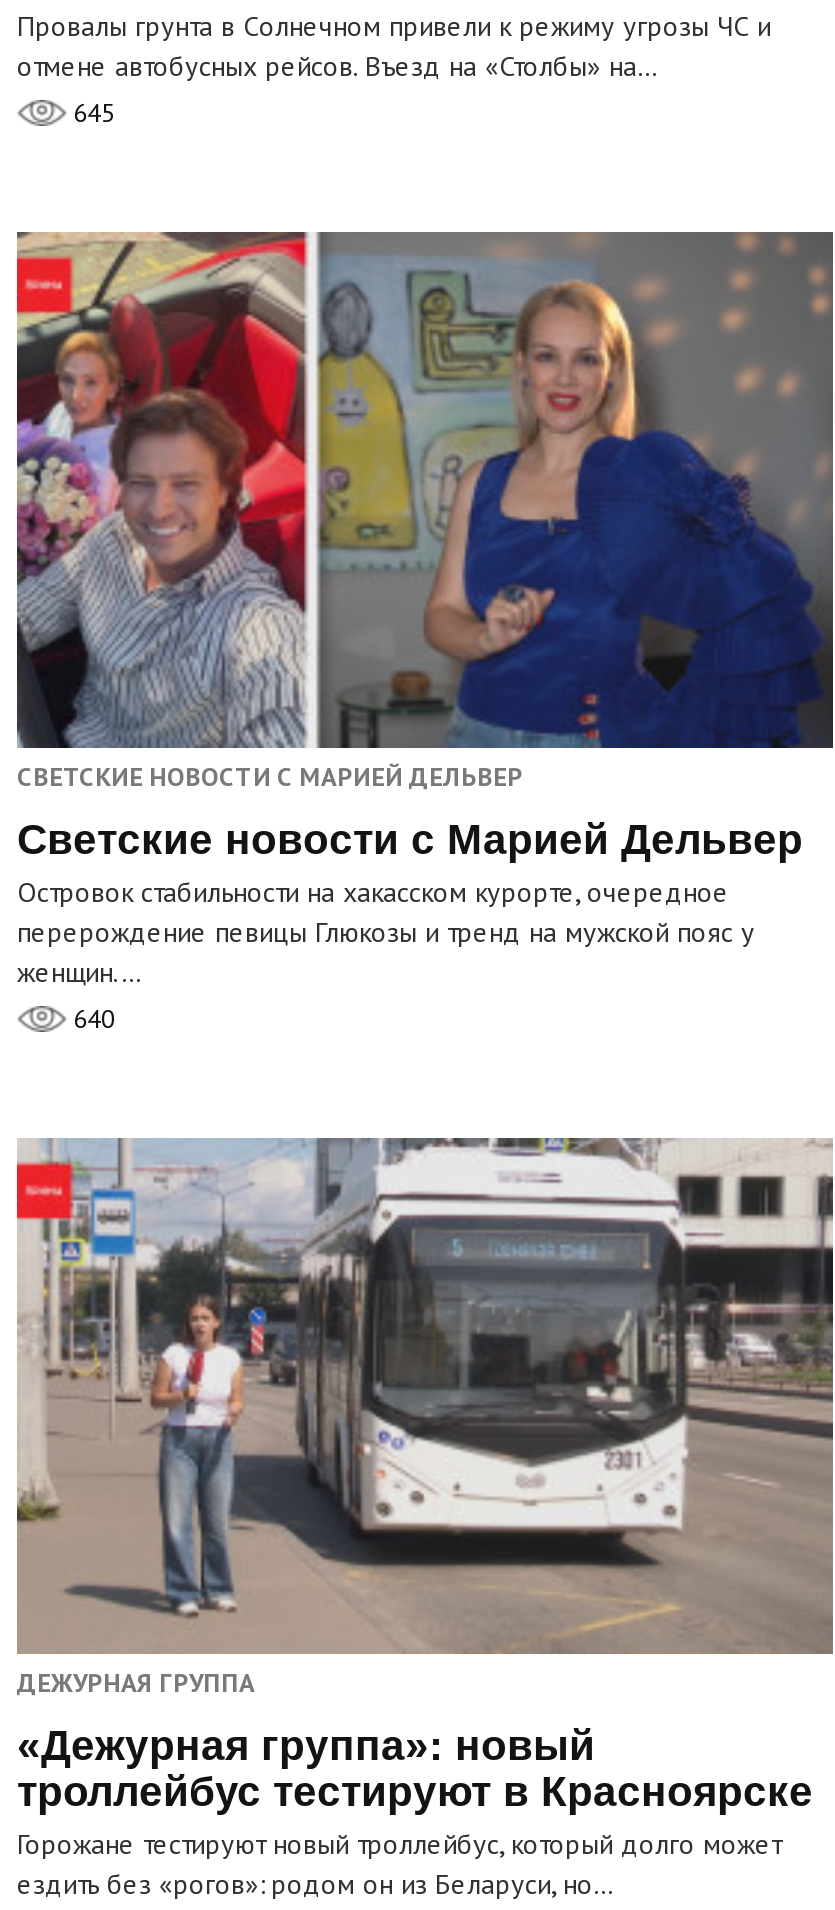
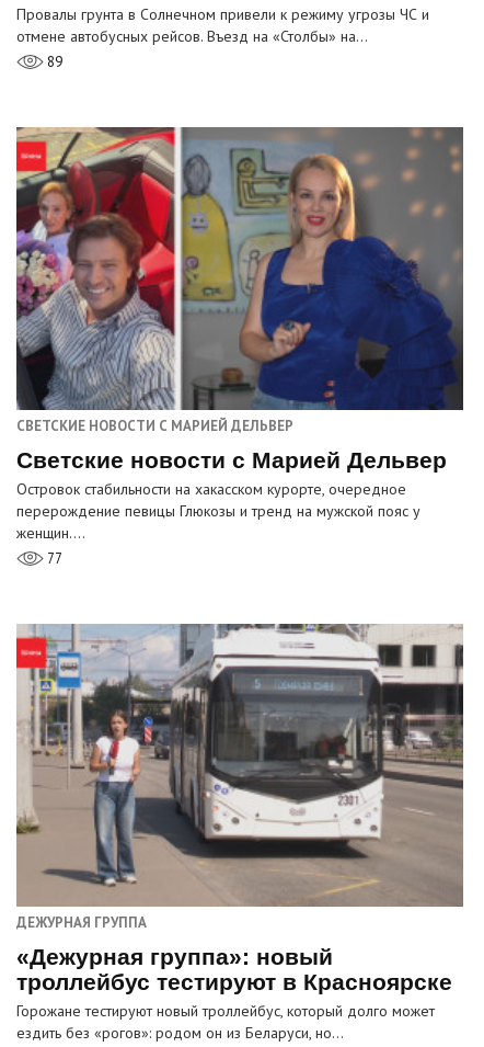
[67,96,115,130] 645 -> [44,53,62,71] 89
[67,1003,115,1037] 640 -> [44,550,62,568] 77

